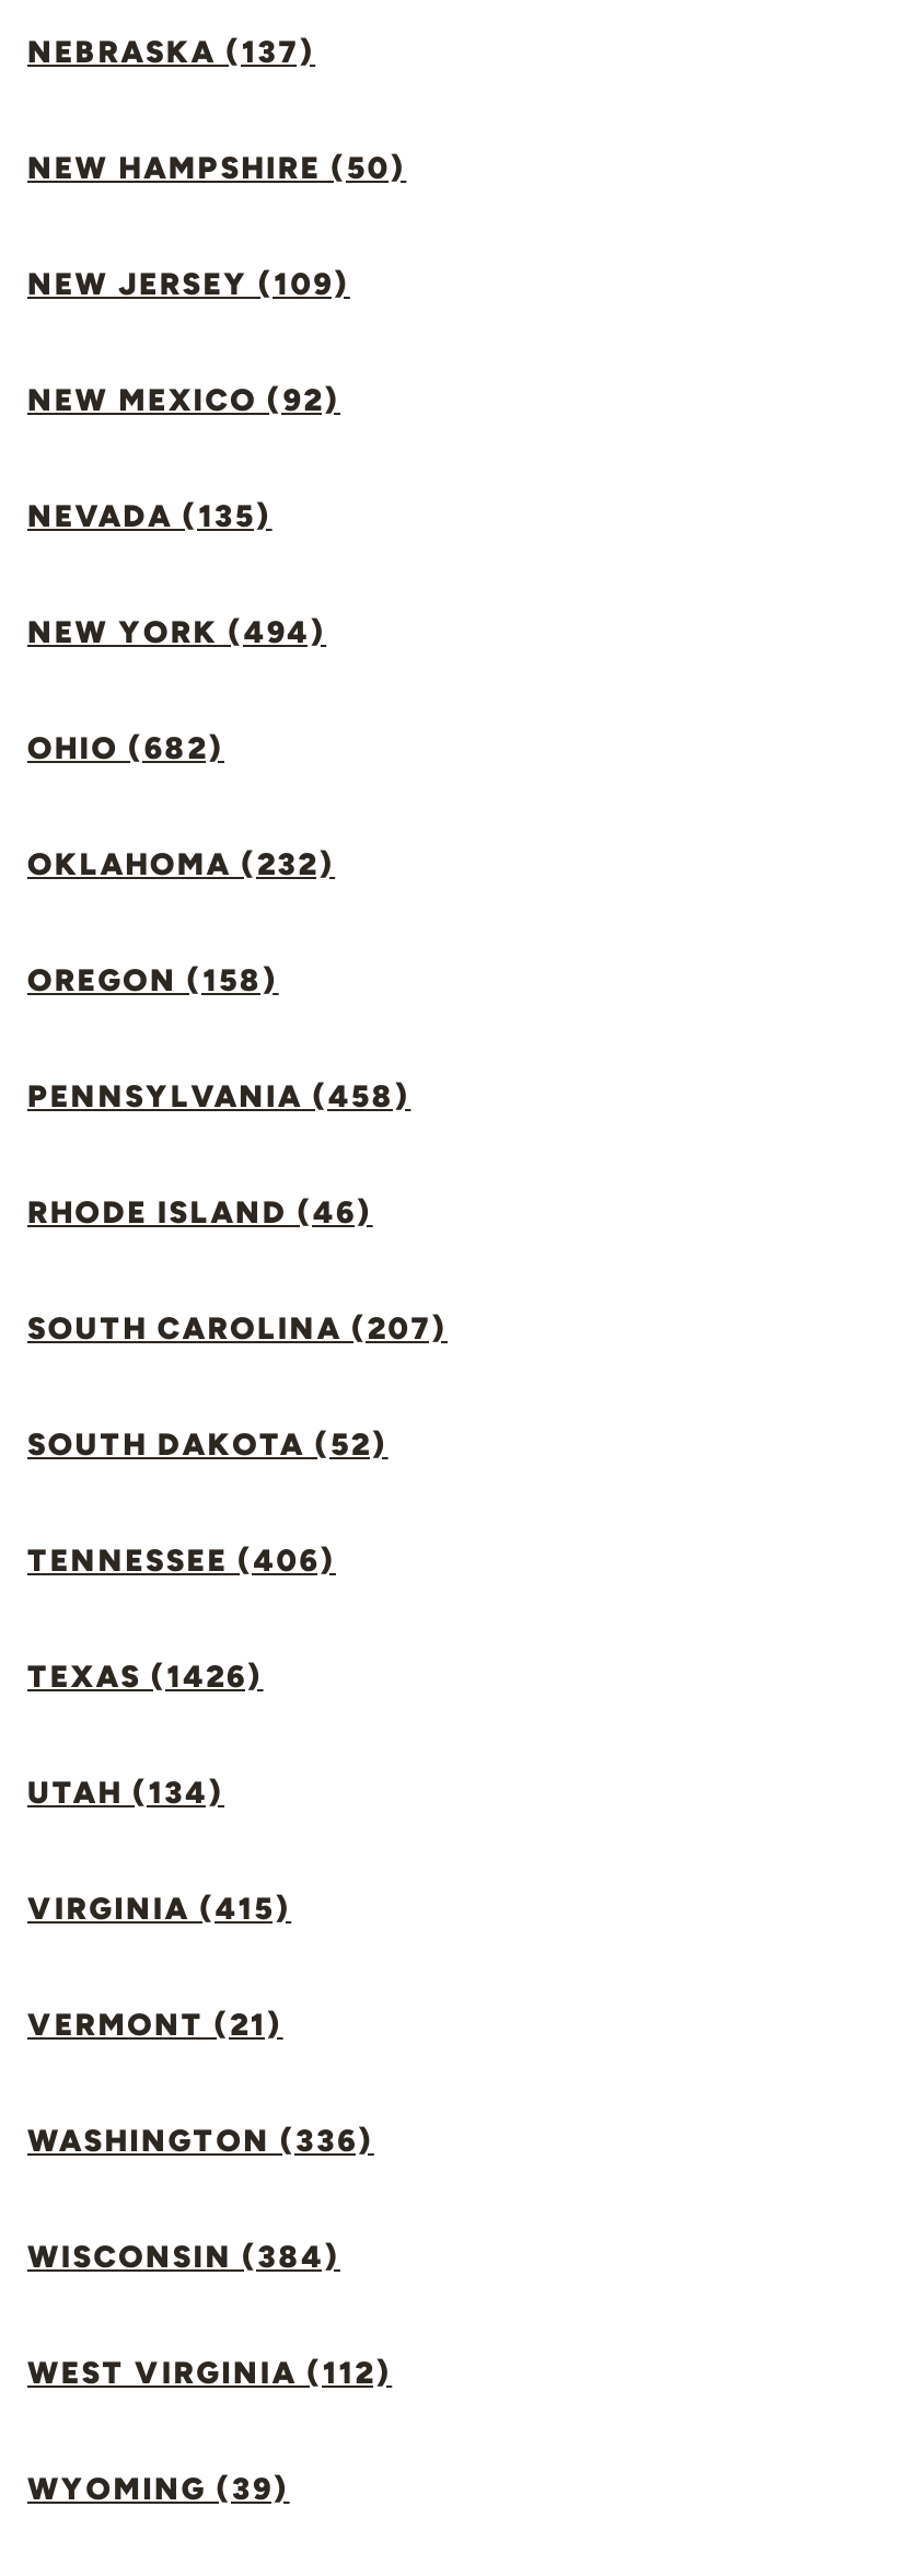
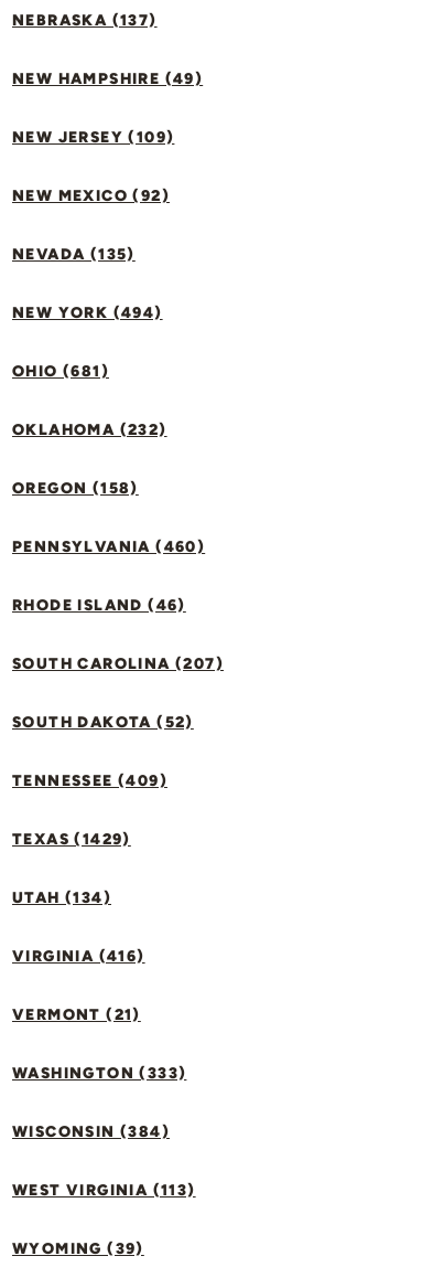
[27,150,406,187] NEW HAMPSHIRE (50) -> [12,70,203,88] NEW HAMPSHIRE (49)
[27,730,224,767] OHIO (682) -> [12,362,109,381] OHIO (681)
[27,1078,411,1116] PENNSYLVANIA (458) -> [12,537,205,556] PENNSYLVANIA (460)
[27,1543,336,1580] TENNESSEE (406) -> [12,771,167,790] TENNESSEE (409)
[27,1659,263,1696] TEXAS (1426) -> [12,830,131,849] TEXAS (1429)
[27,1891,291,1928] VIRGINIA (415) -> [12,947,145,966] VIRGINIA (416)
[27,2123,374,2160] WASHINGTON (336) -> [12,1064,187,1083] WASHINGTON (333)
[27,2355,392,2392] WEST VIRGINIA (112) -> [12,1181,196,1200] WEST VIRGINIA (113)

